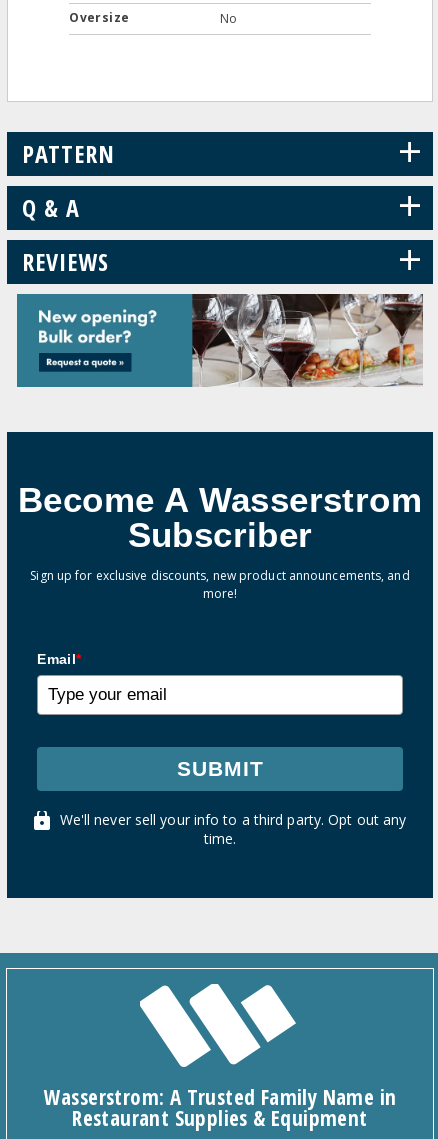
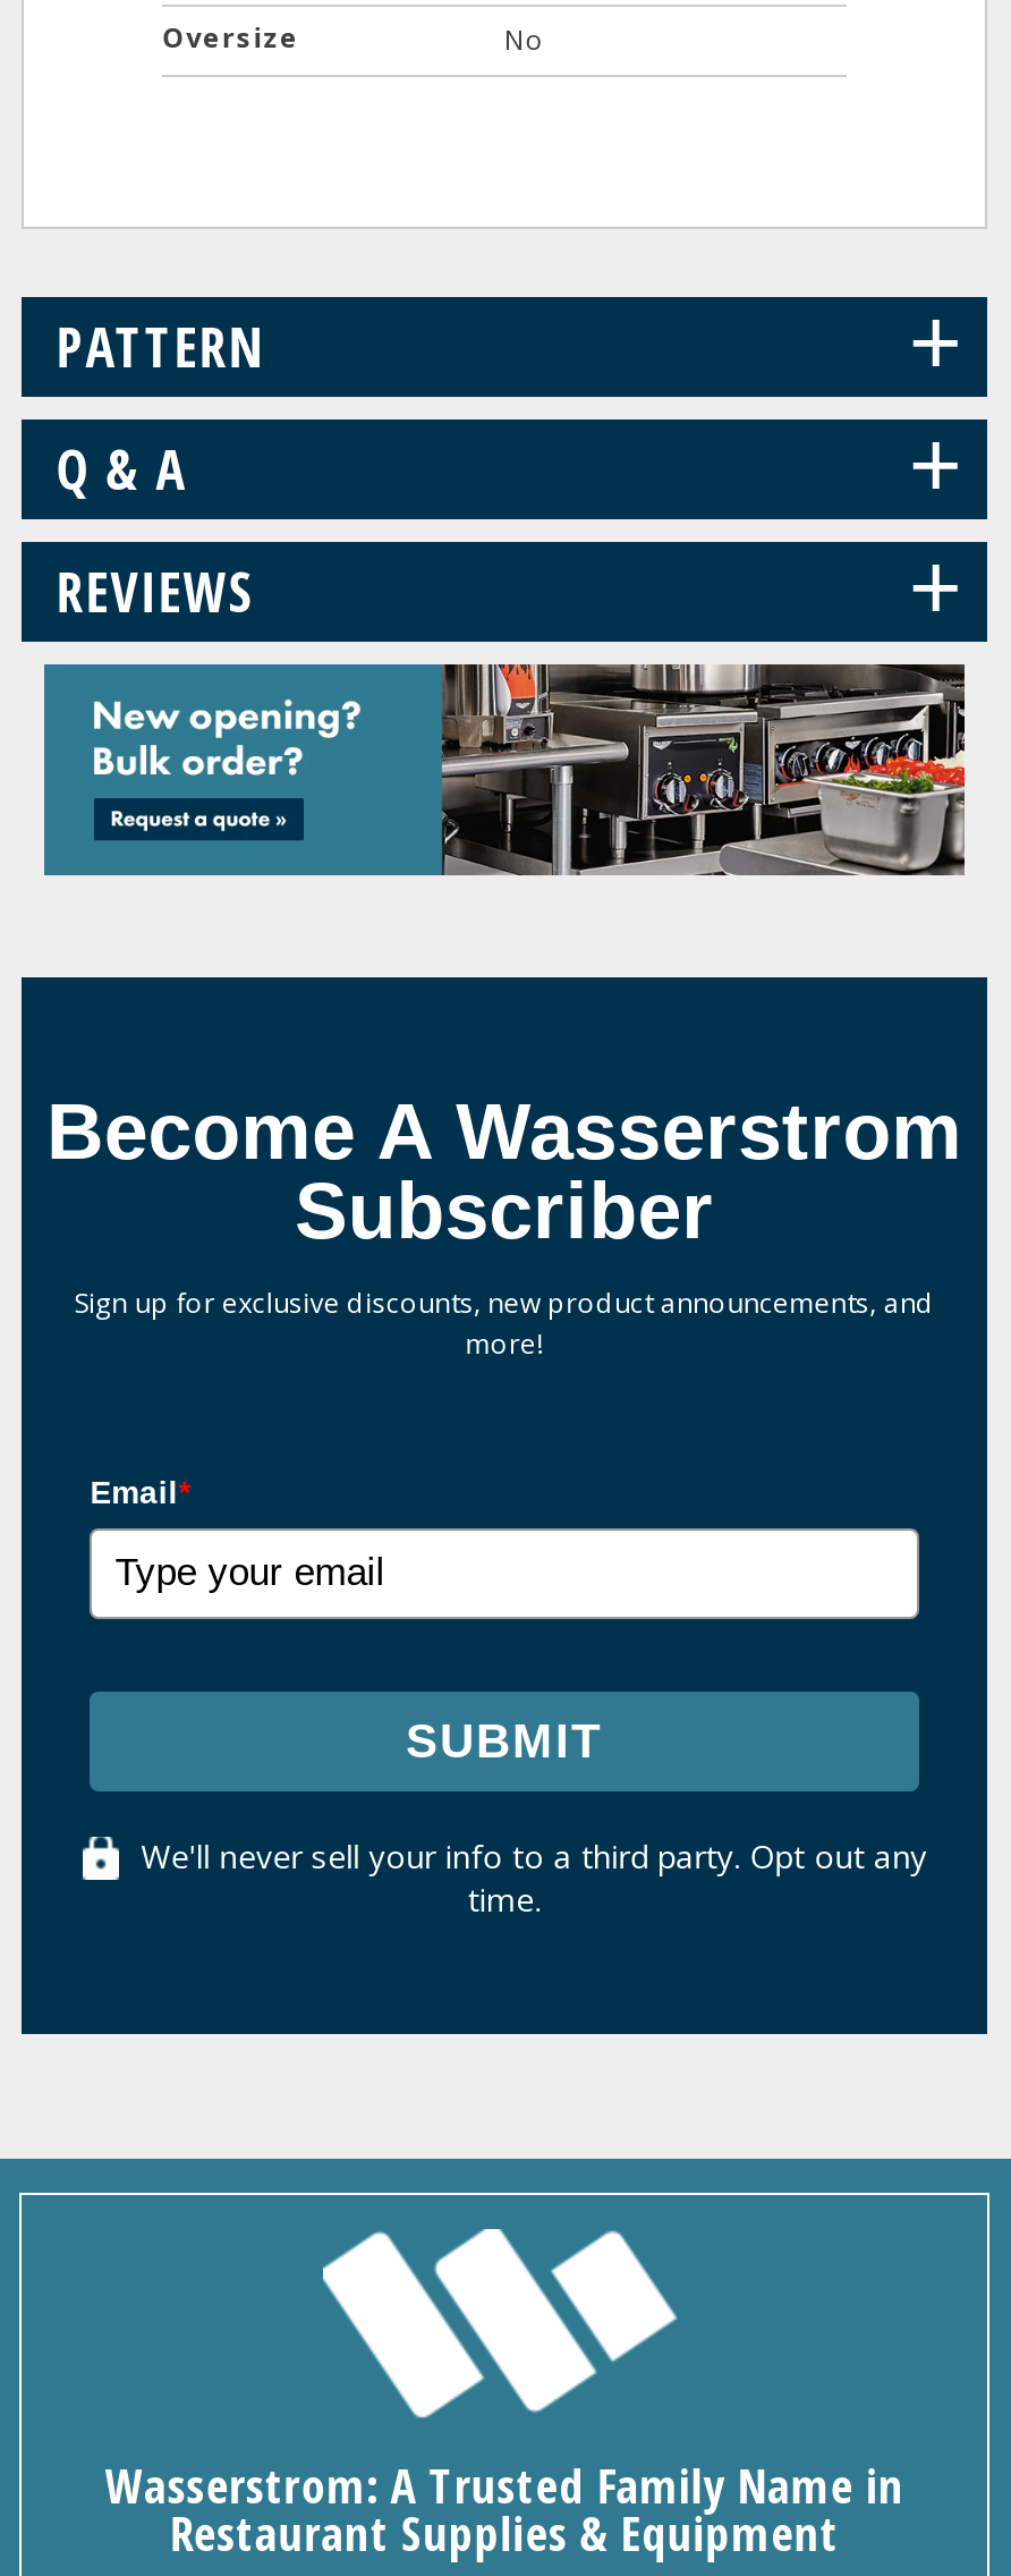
[191,293,423,387] [image] -> [441,662,967,878] [image]

